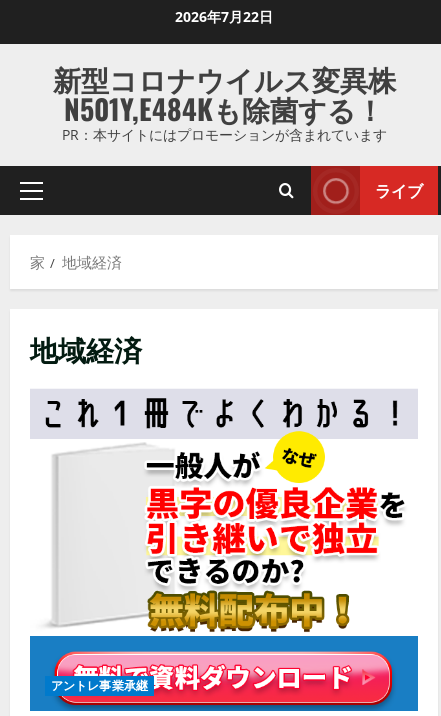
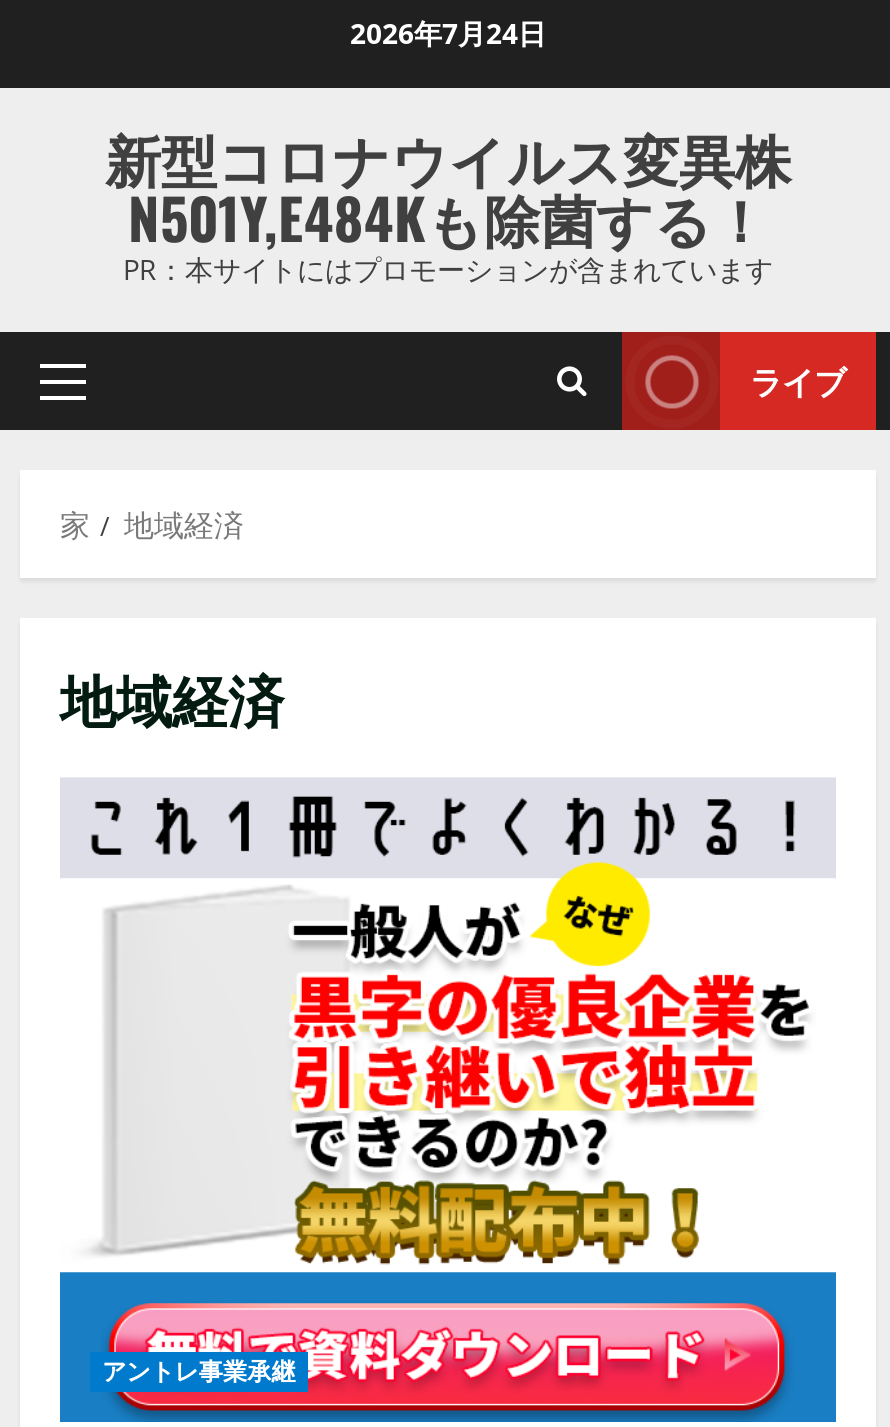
[175,7,273,26] 2026年7月22日 -> [350,14,546,52] 2026年7月24日

